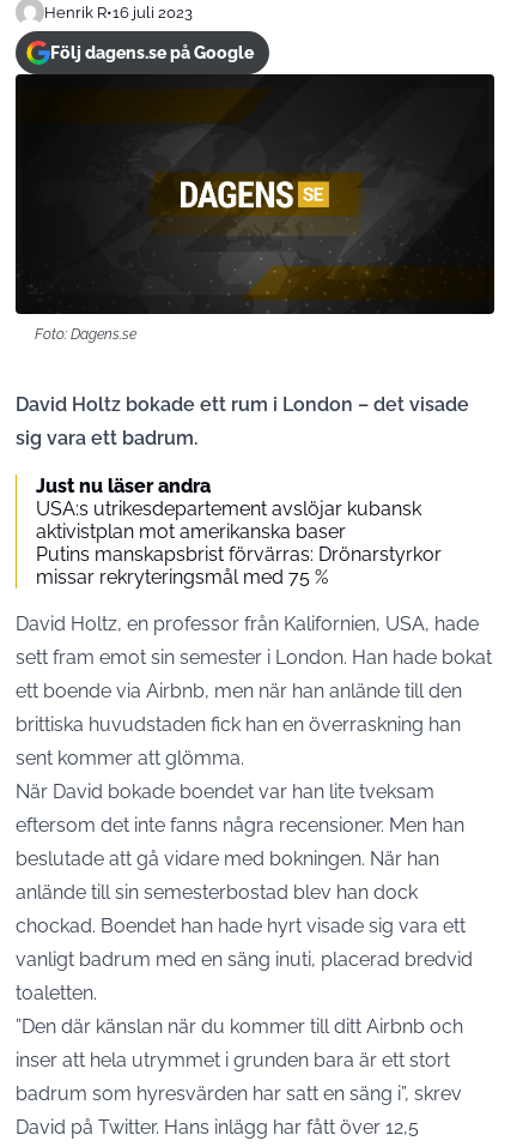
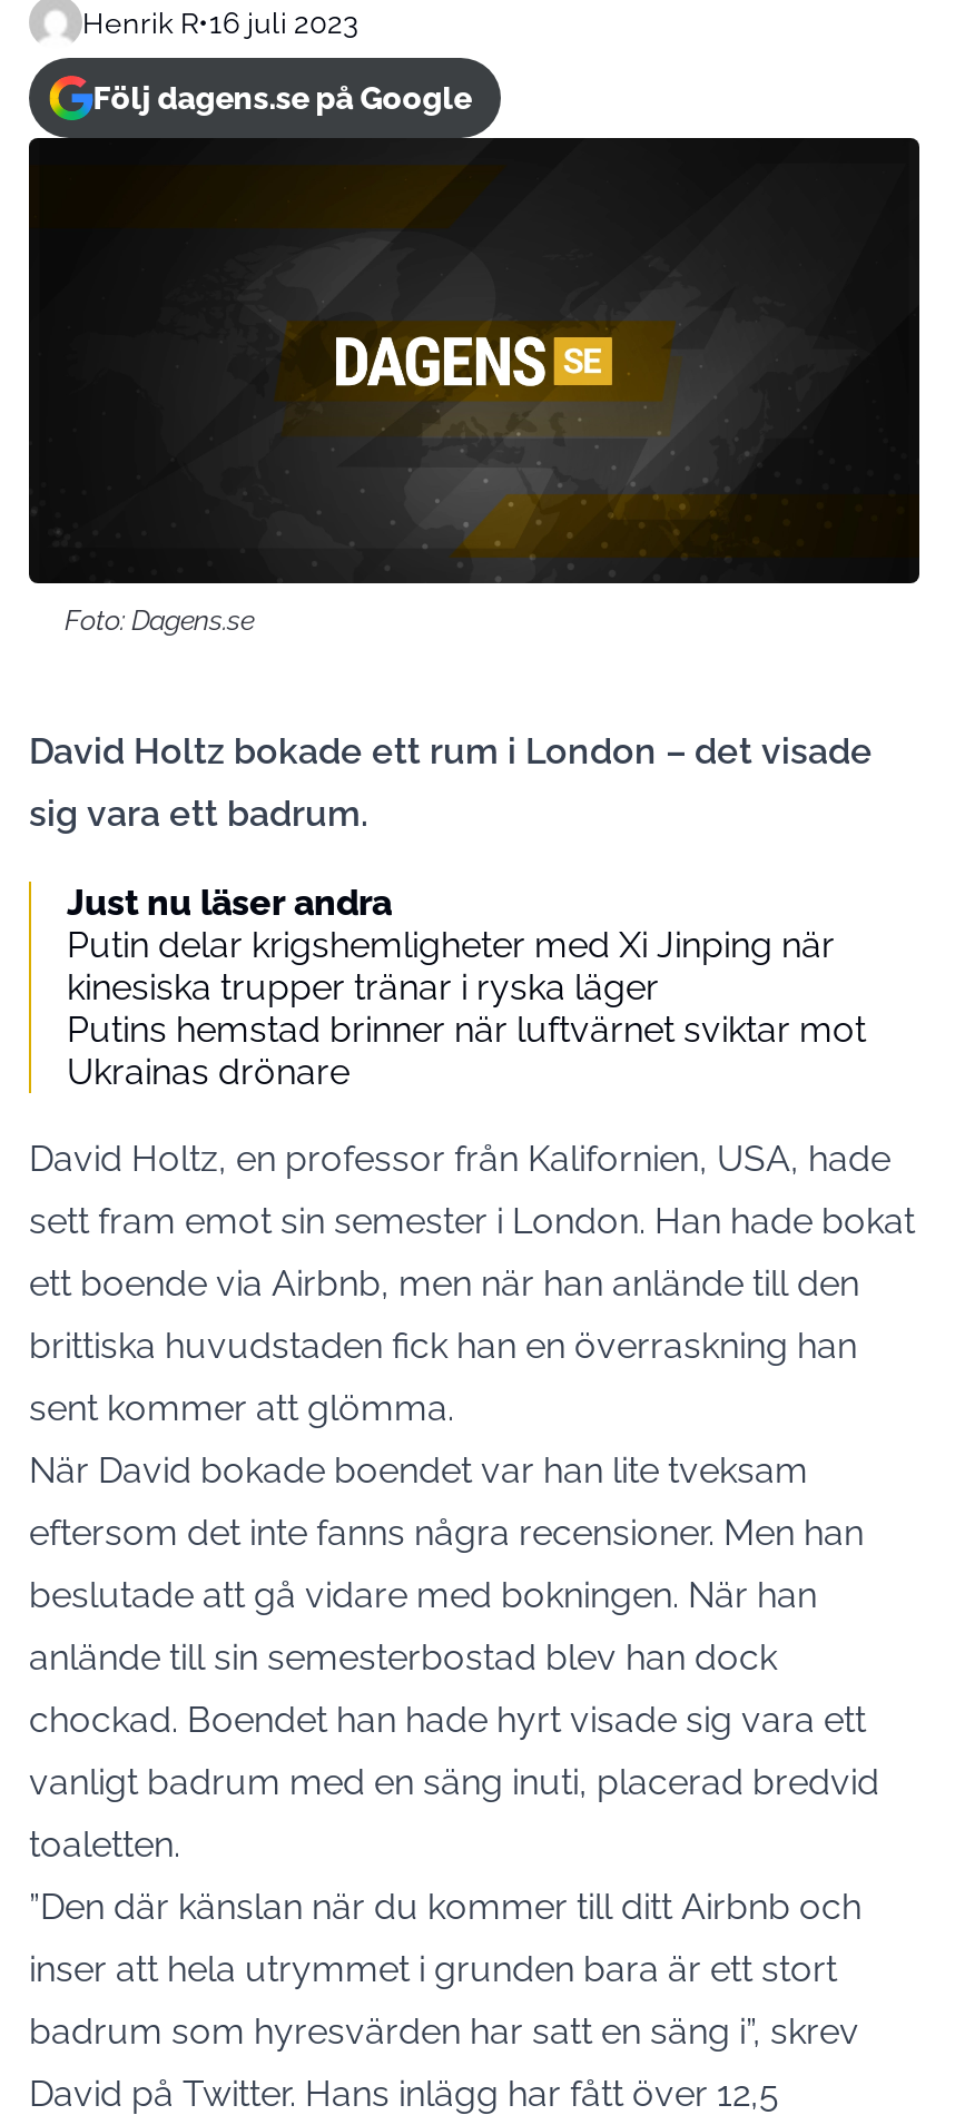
[36,497,442,588] USA:s utrikesdepartement avslöjar kubansk | aktivistplan mot amerikanska baser | Putins manskapsbrist förvärras: Drönarstyrkor | missar rekryteringsmål med 75 % -> [67,924,866,1093] Putin delar krigshemligheter med Xi Jinping när | kinesiska trupper tränar i ryska läger | Putins hemstad brinner när luftvärnet sviktar mot | Ukrainas drönare

